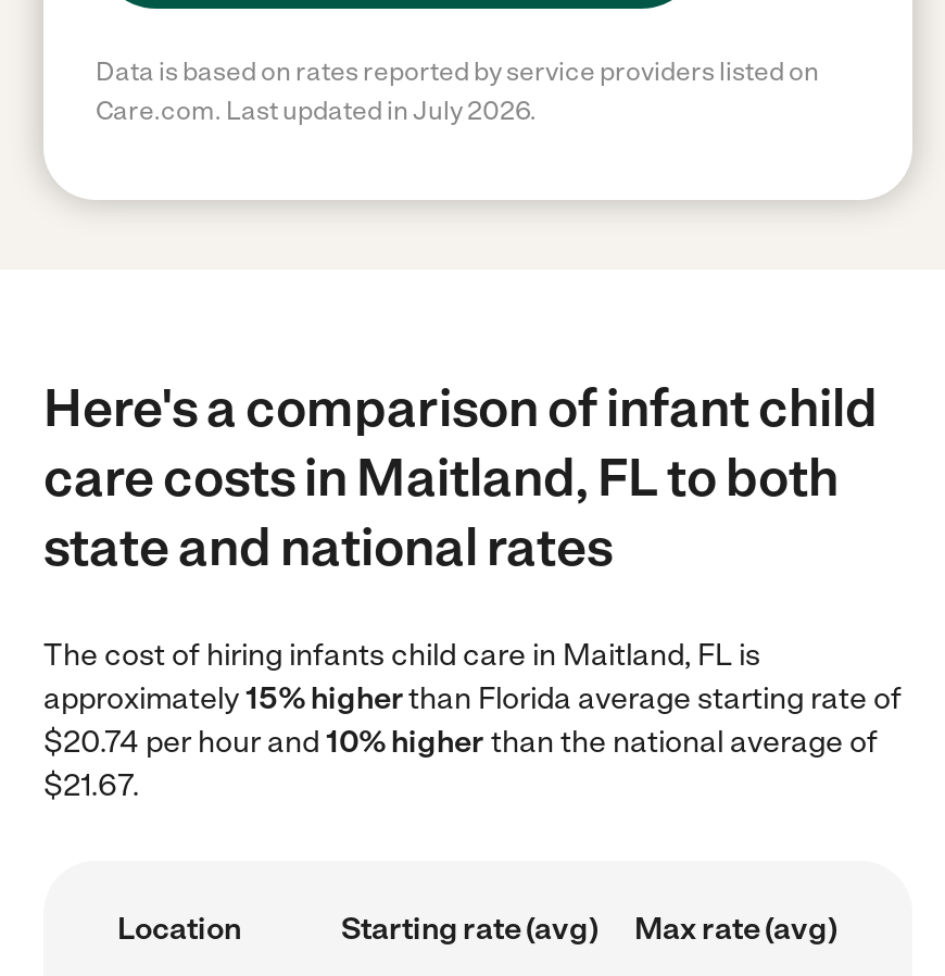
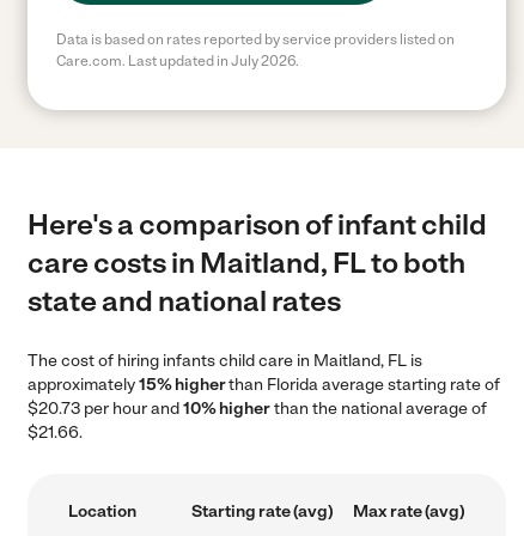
[43,724,878,761] $20.74 per hour and 10% higher than the national average of -> [28,398,487,419] $20.73 per hour and 10% higher than the national average of
[43,767,139,804] $21.67. -> [28,422,83,443] $21.66.

